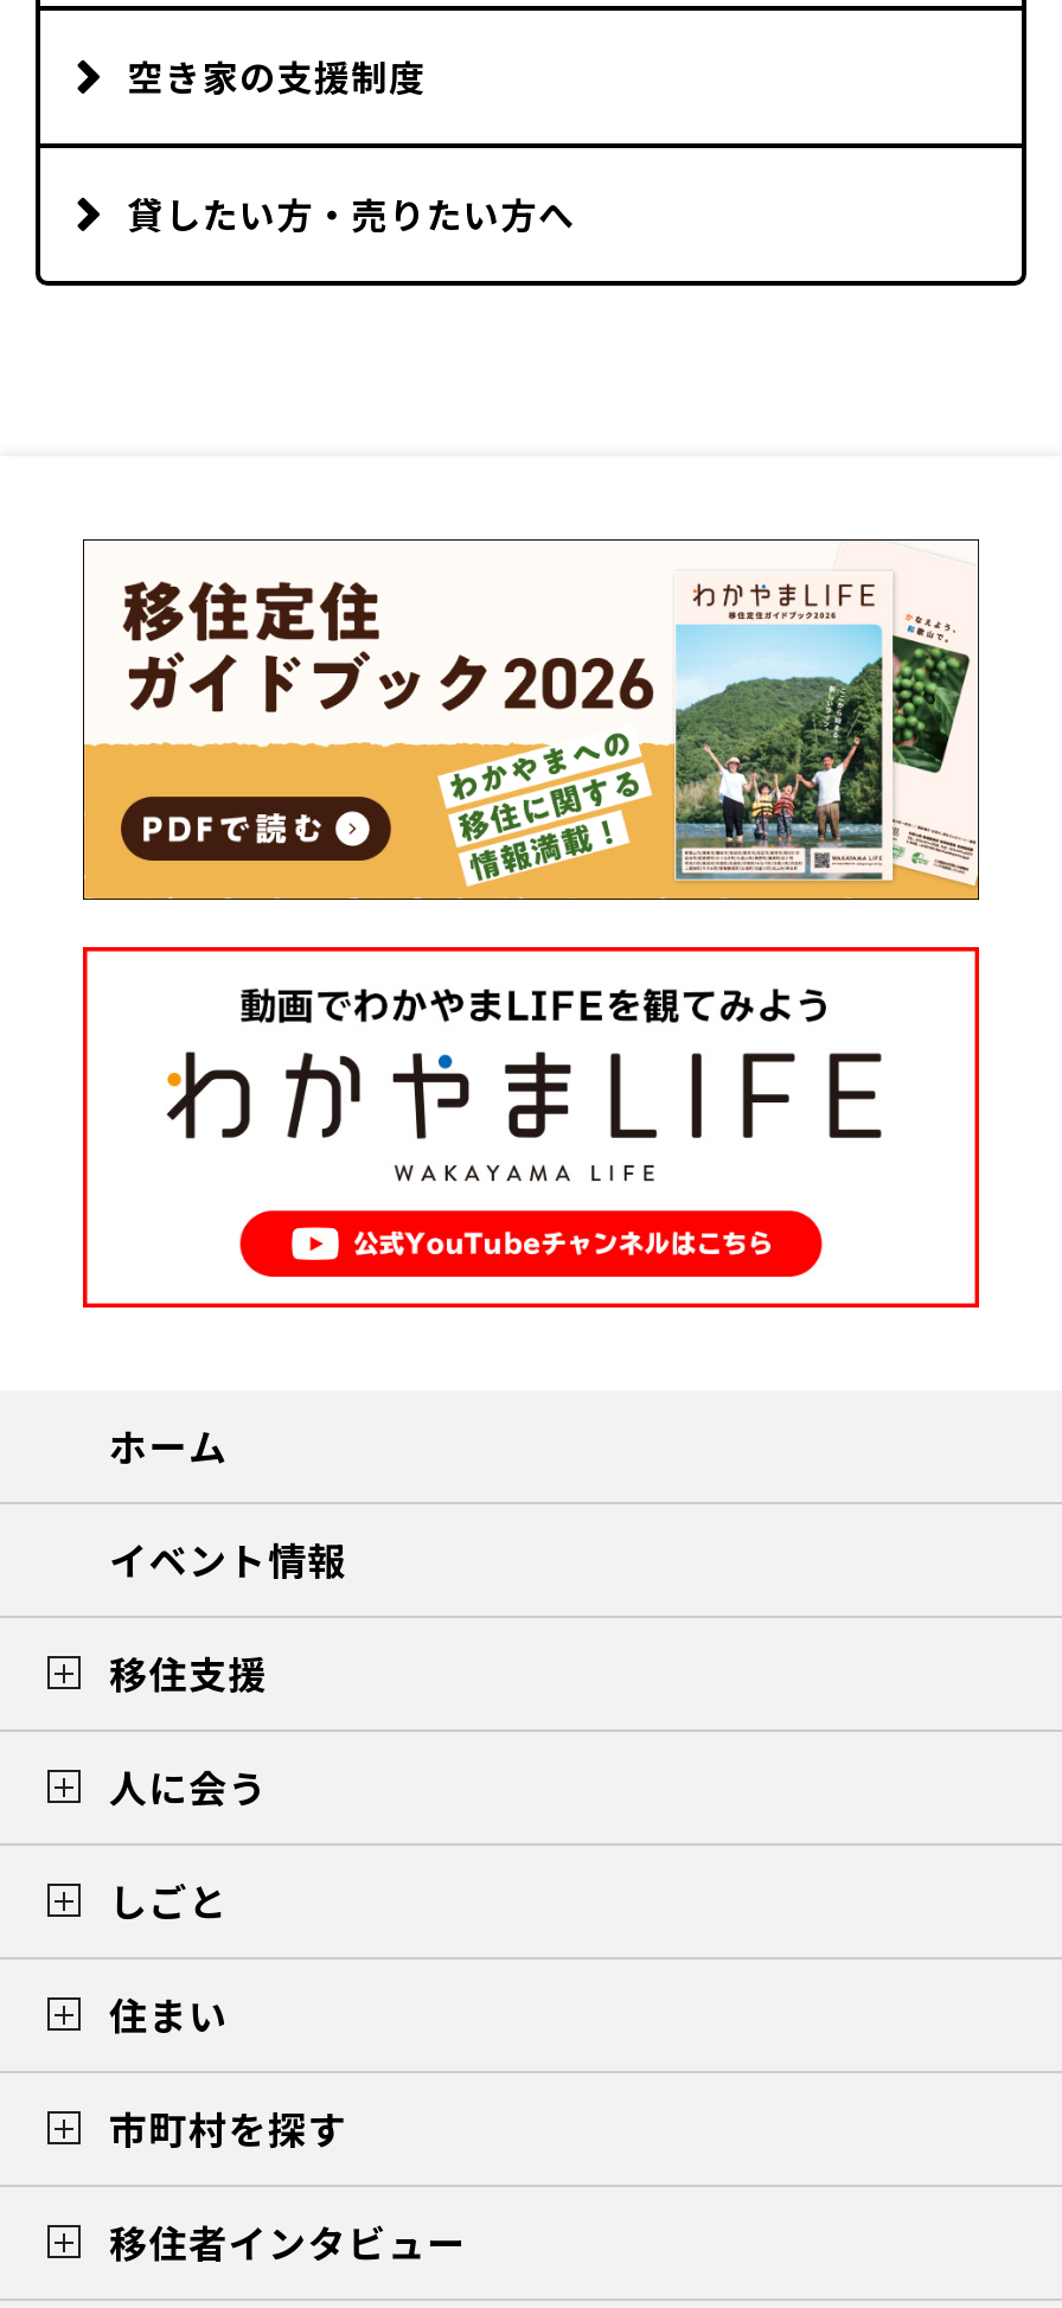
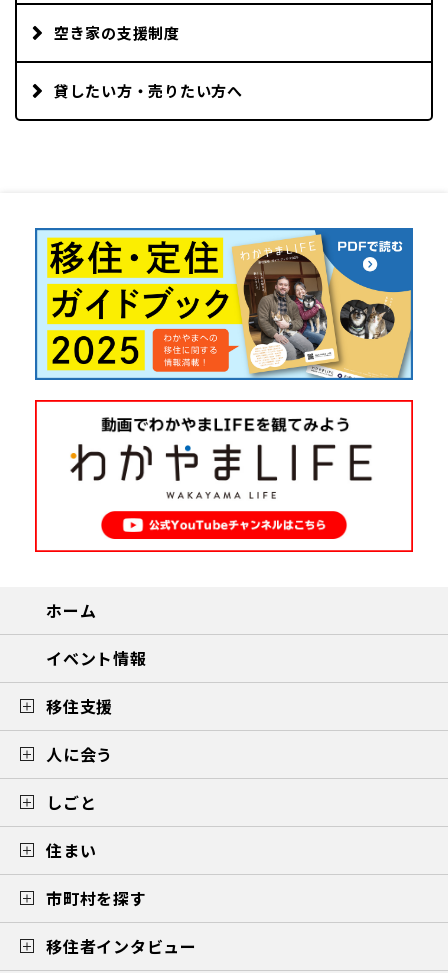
[81,539,981,902] [image] -> [34,227,414,381] [image]

